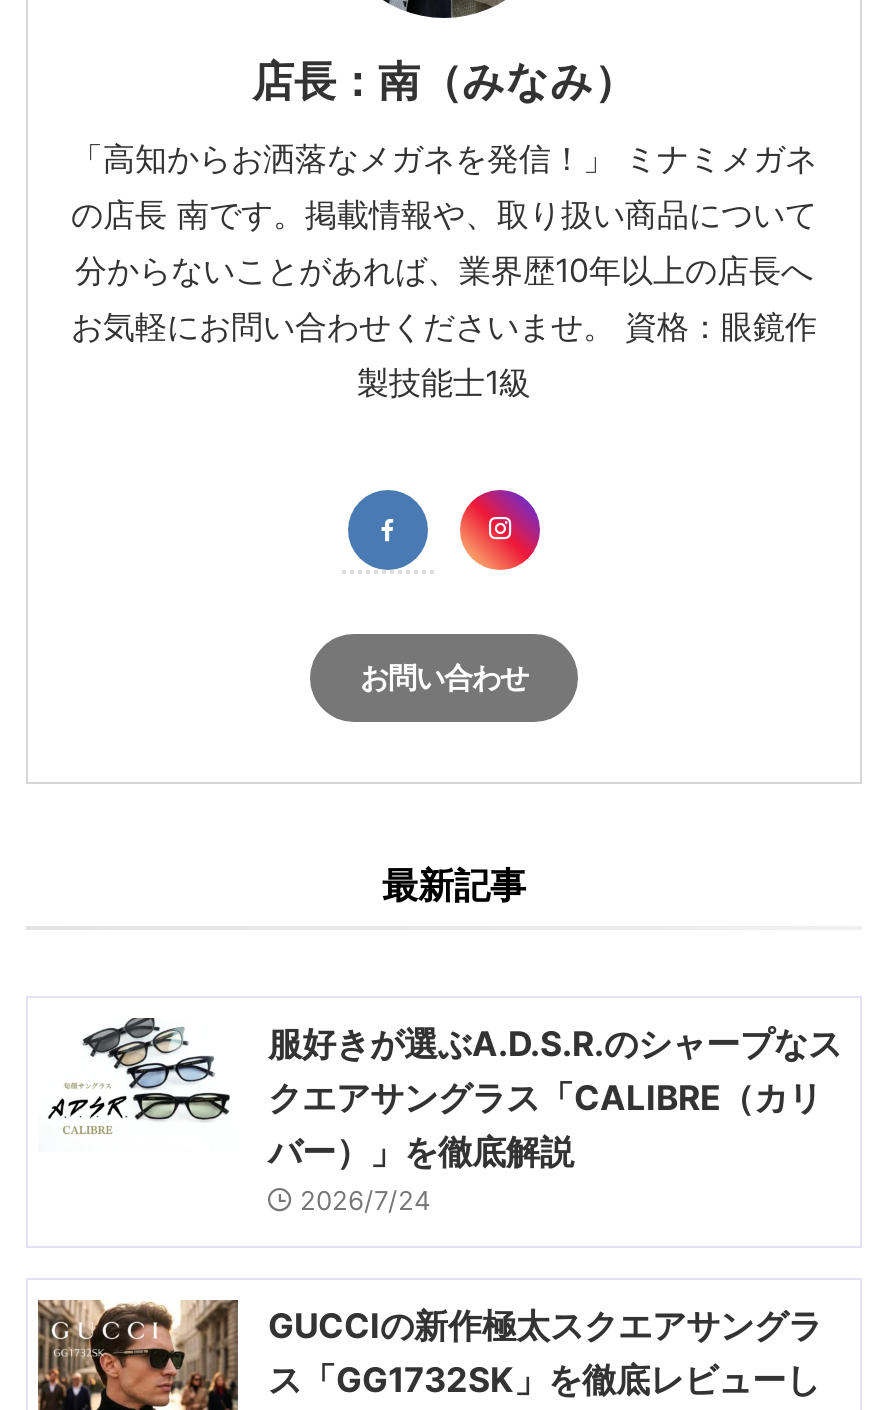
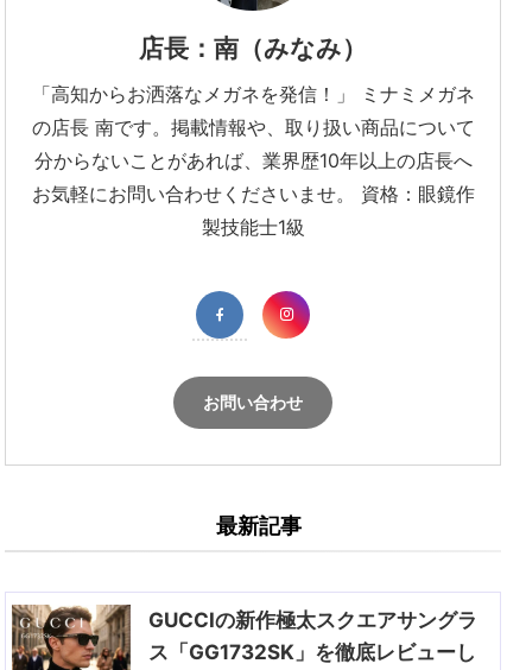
[46,1016,842,1216] [image] | 服好きが選ぶA.D.S.R.のシャープなス | クエアサングラス「CALIBRE（カリ | バー）」を徹底解説 | 2026/7/24 -> none

